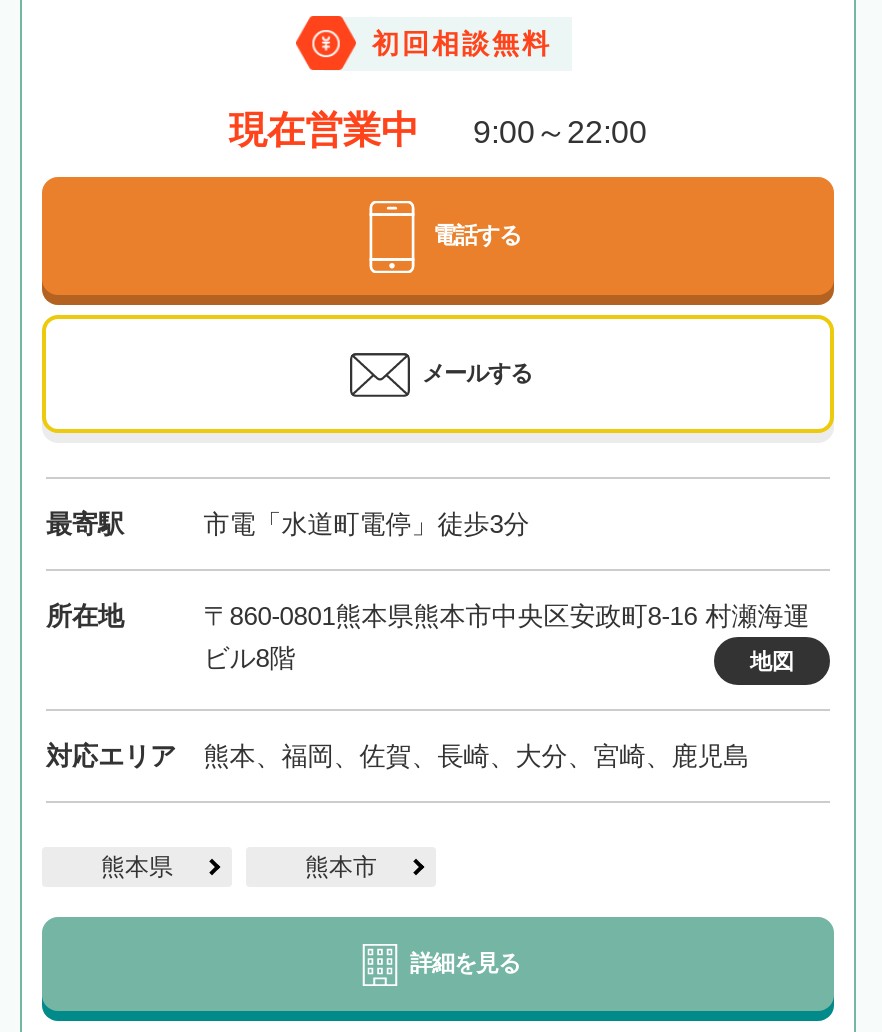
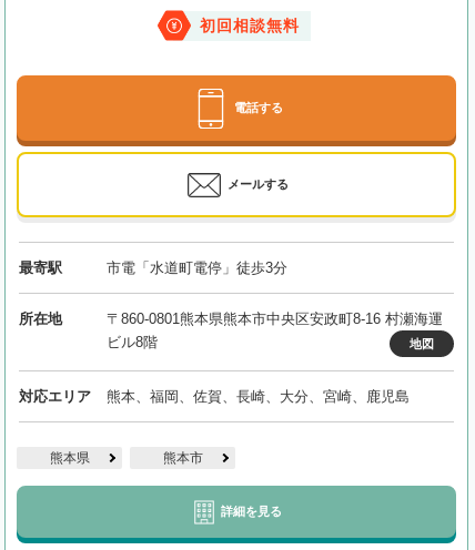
[229,109,647,151] 現在営業中 | 9:00～22:00 -> none

